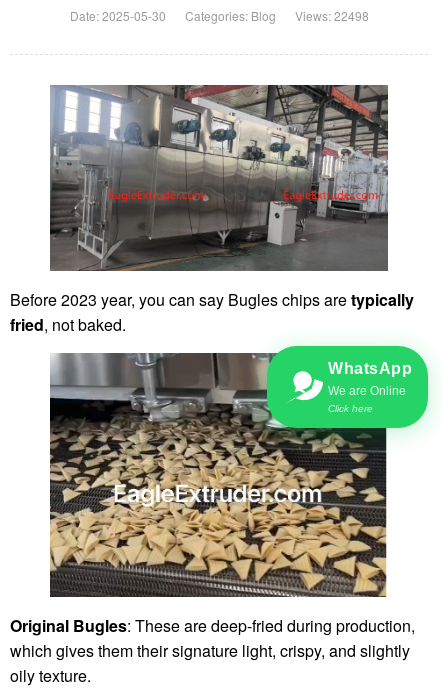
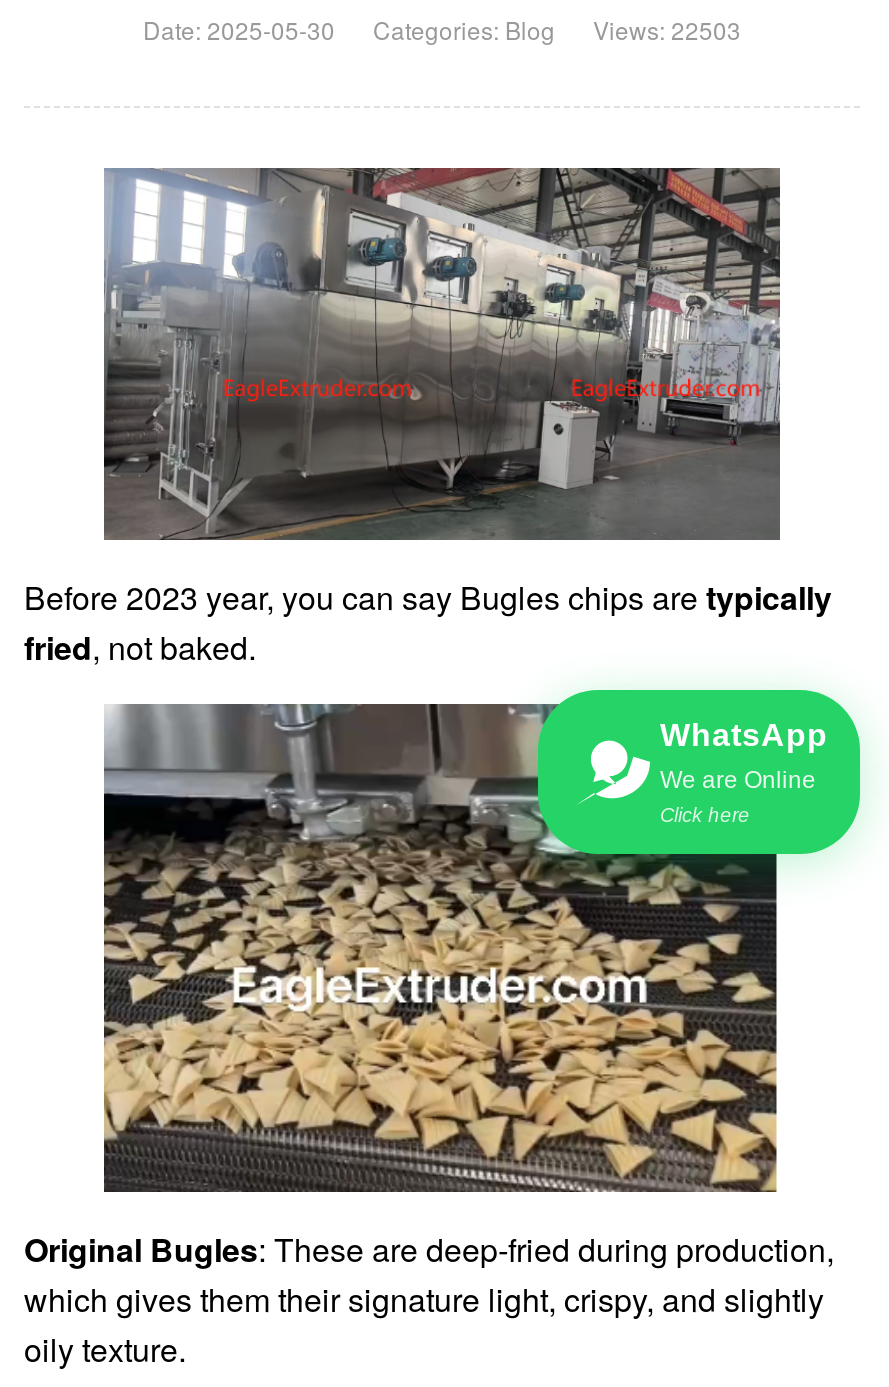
[69,7,368,24] Date: 2025-05-30 Categories: Blog Views: 22498 -> [143,12,741,46] Date: 2025-05-30 Categories: Blog Views: 22503

